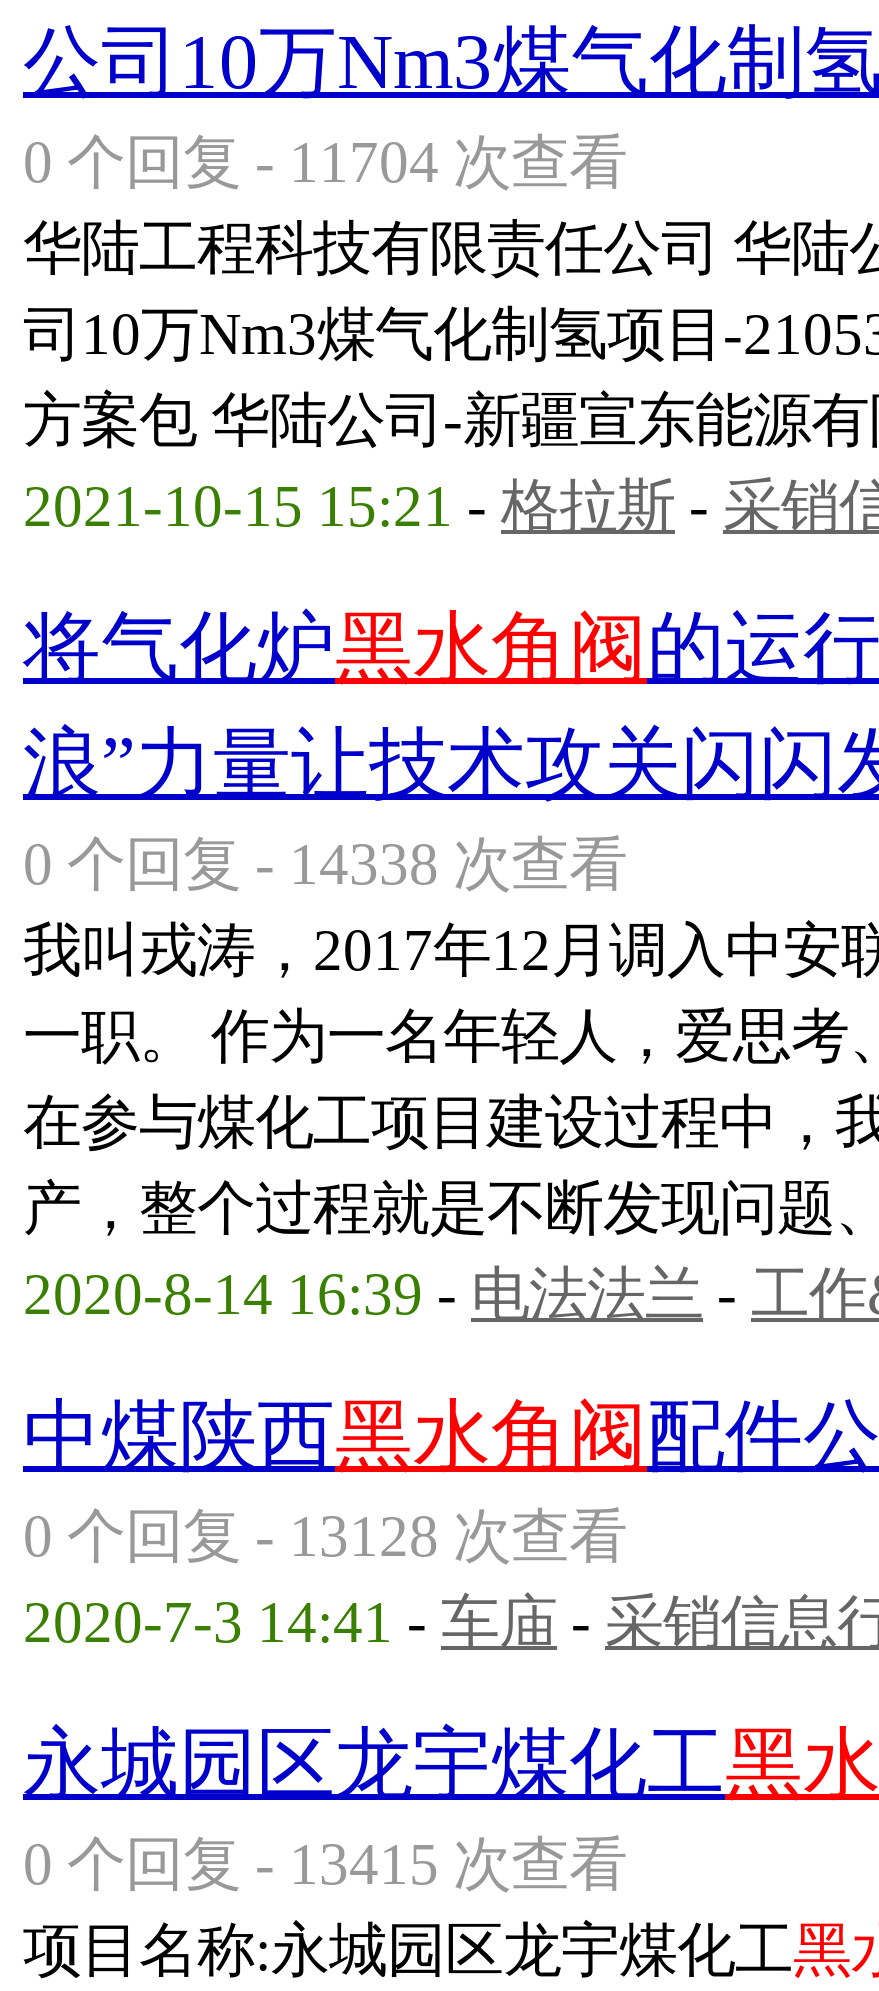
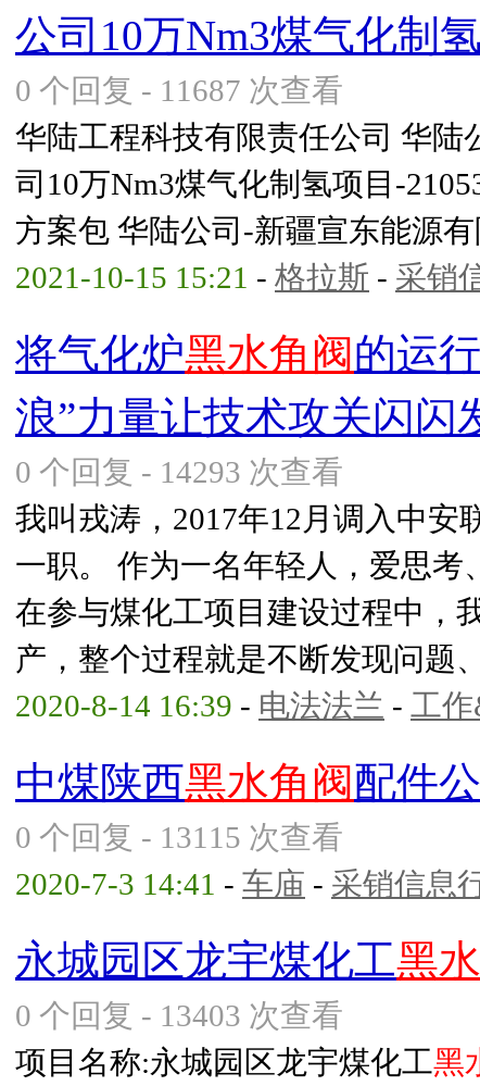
[23,130,627,194] 0 个回复 - 11704 次查看 -> [15,73,343,108] 0 个回复 - 11687 次查看
[23,832,627,896] 0 个回复 - 14338 次查看 -> [15,454,343,489] 0 个回复 - 14293 次查看
[23,1504,627,1568] 0 个回复 - 13128 次查看 -> [15,820,343,854] 0 个回复 - 13115 次查看
[23,1832,627,1896] 0 个回复 - 13415 次查看 -> [15,998,343,1033] 0 个回复 - 13403 次查看

